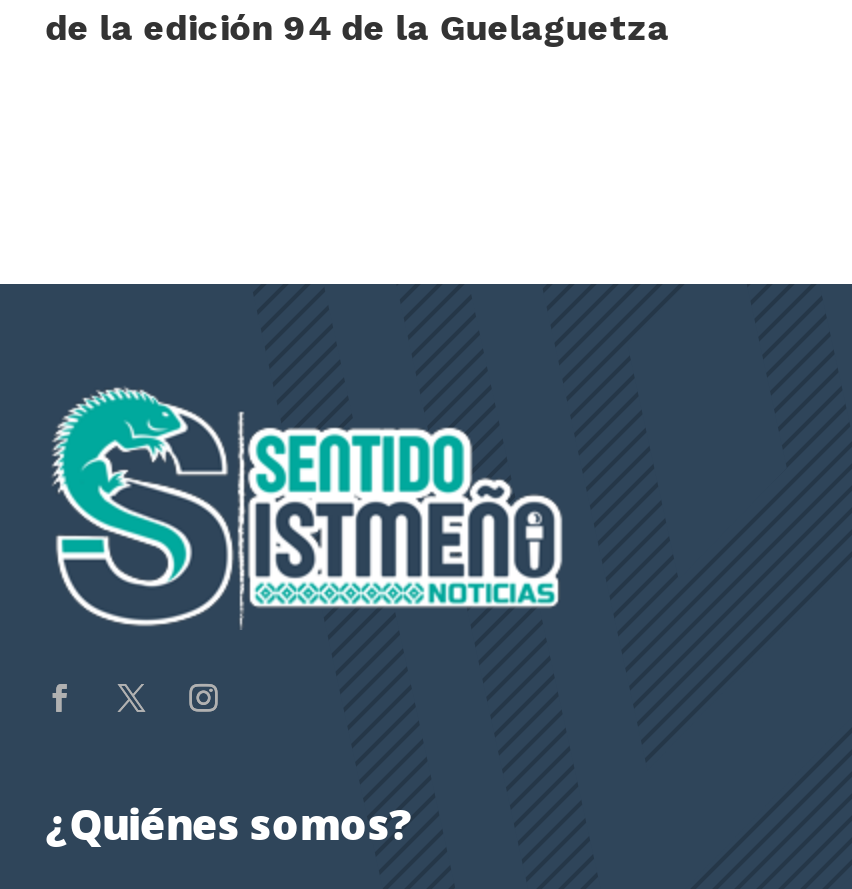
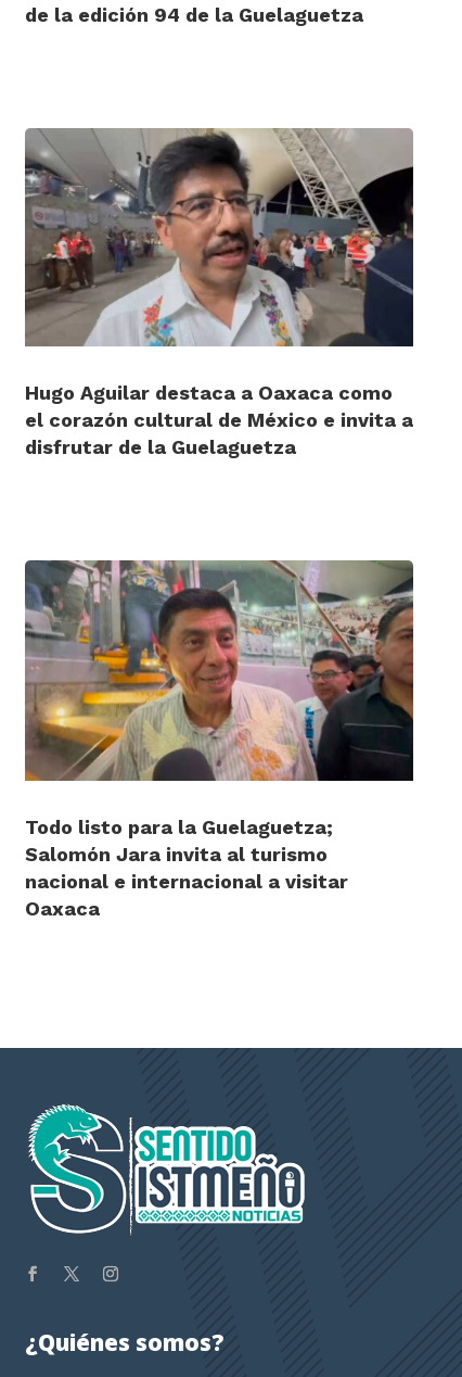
none -> [24,127,414,458] [image] | Hugo Aguilar destaca a Oaxaca como | el corazón cultural de México e invita a | disfrutar de la Guelaguetza
none -> [24,559,414,920] [image] | Todo listo para la Guelaguetza; | Salomón Jara invita al turismo | nacional e internacional a visitar | Oaxaca

